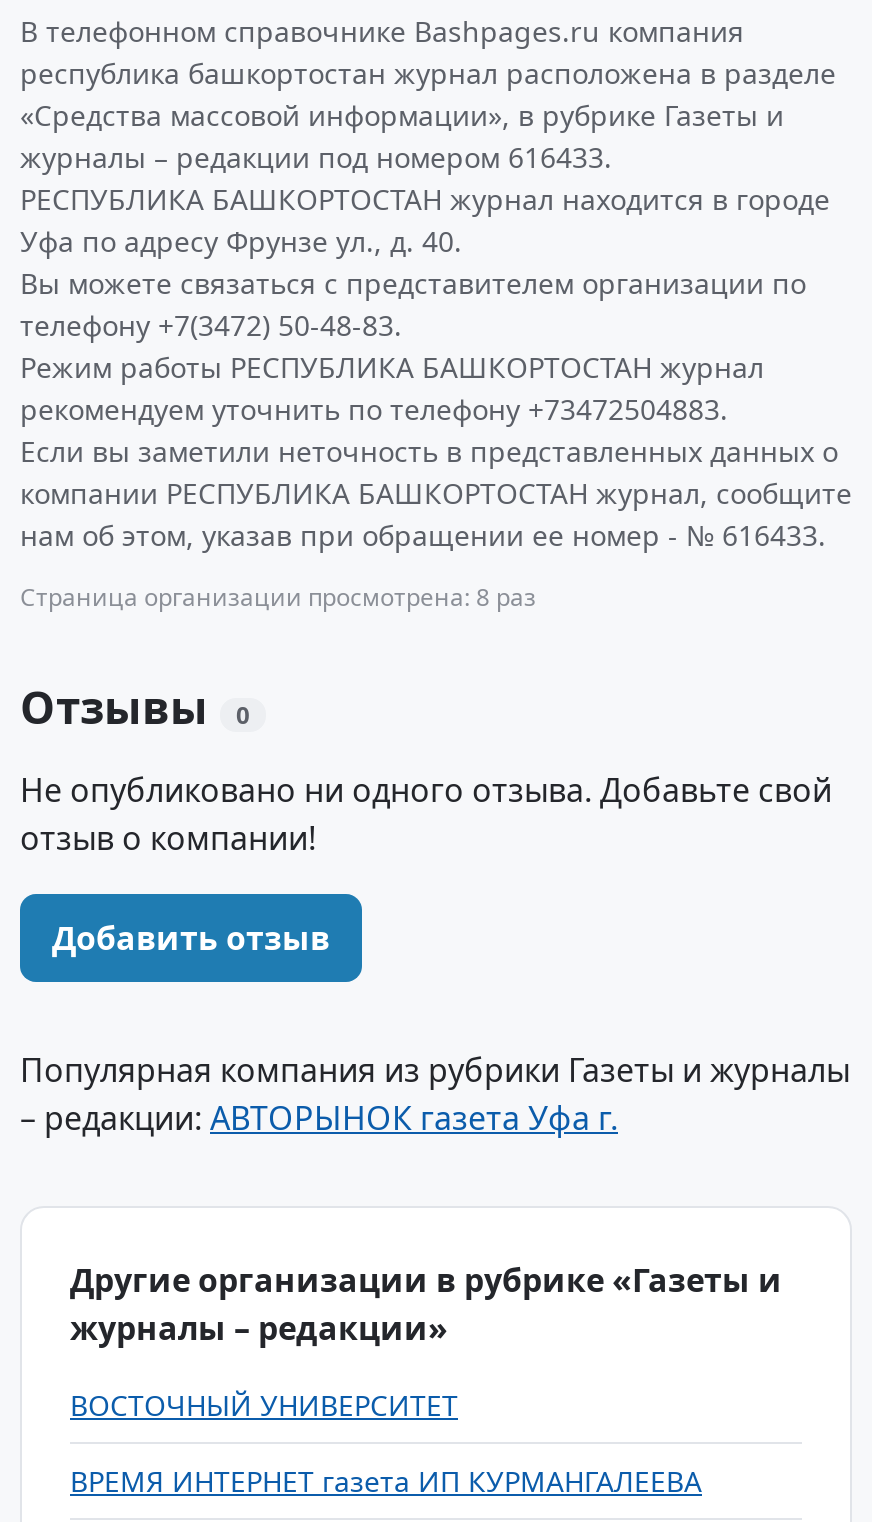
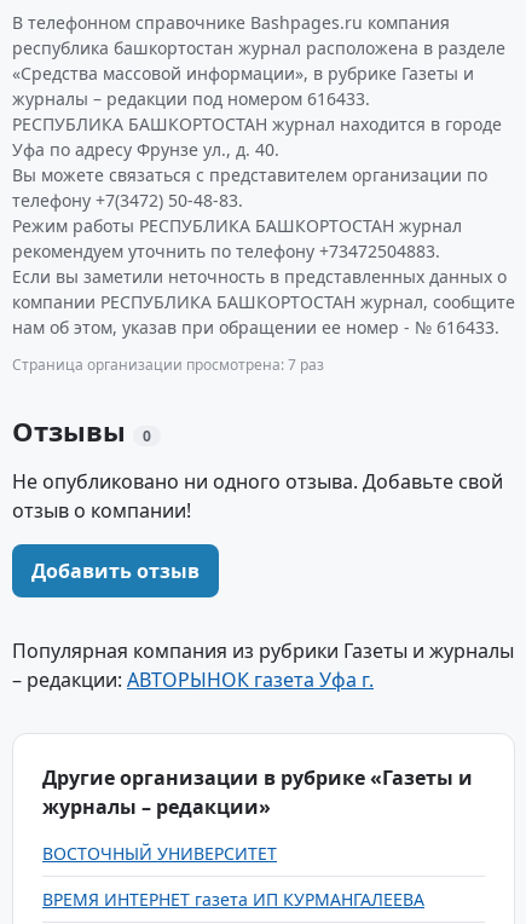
[20,580,536,614] Страница организации просмотрена: 8 раз -> [12,354,324,375] Страница организации просмотрена: 7 раз

